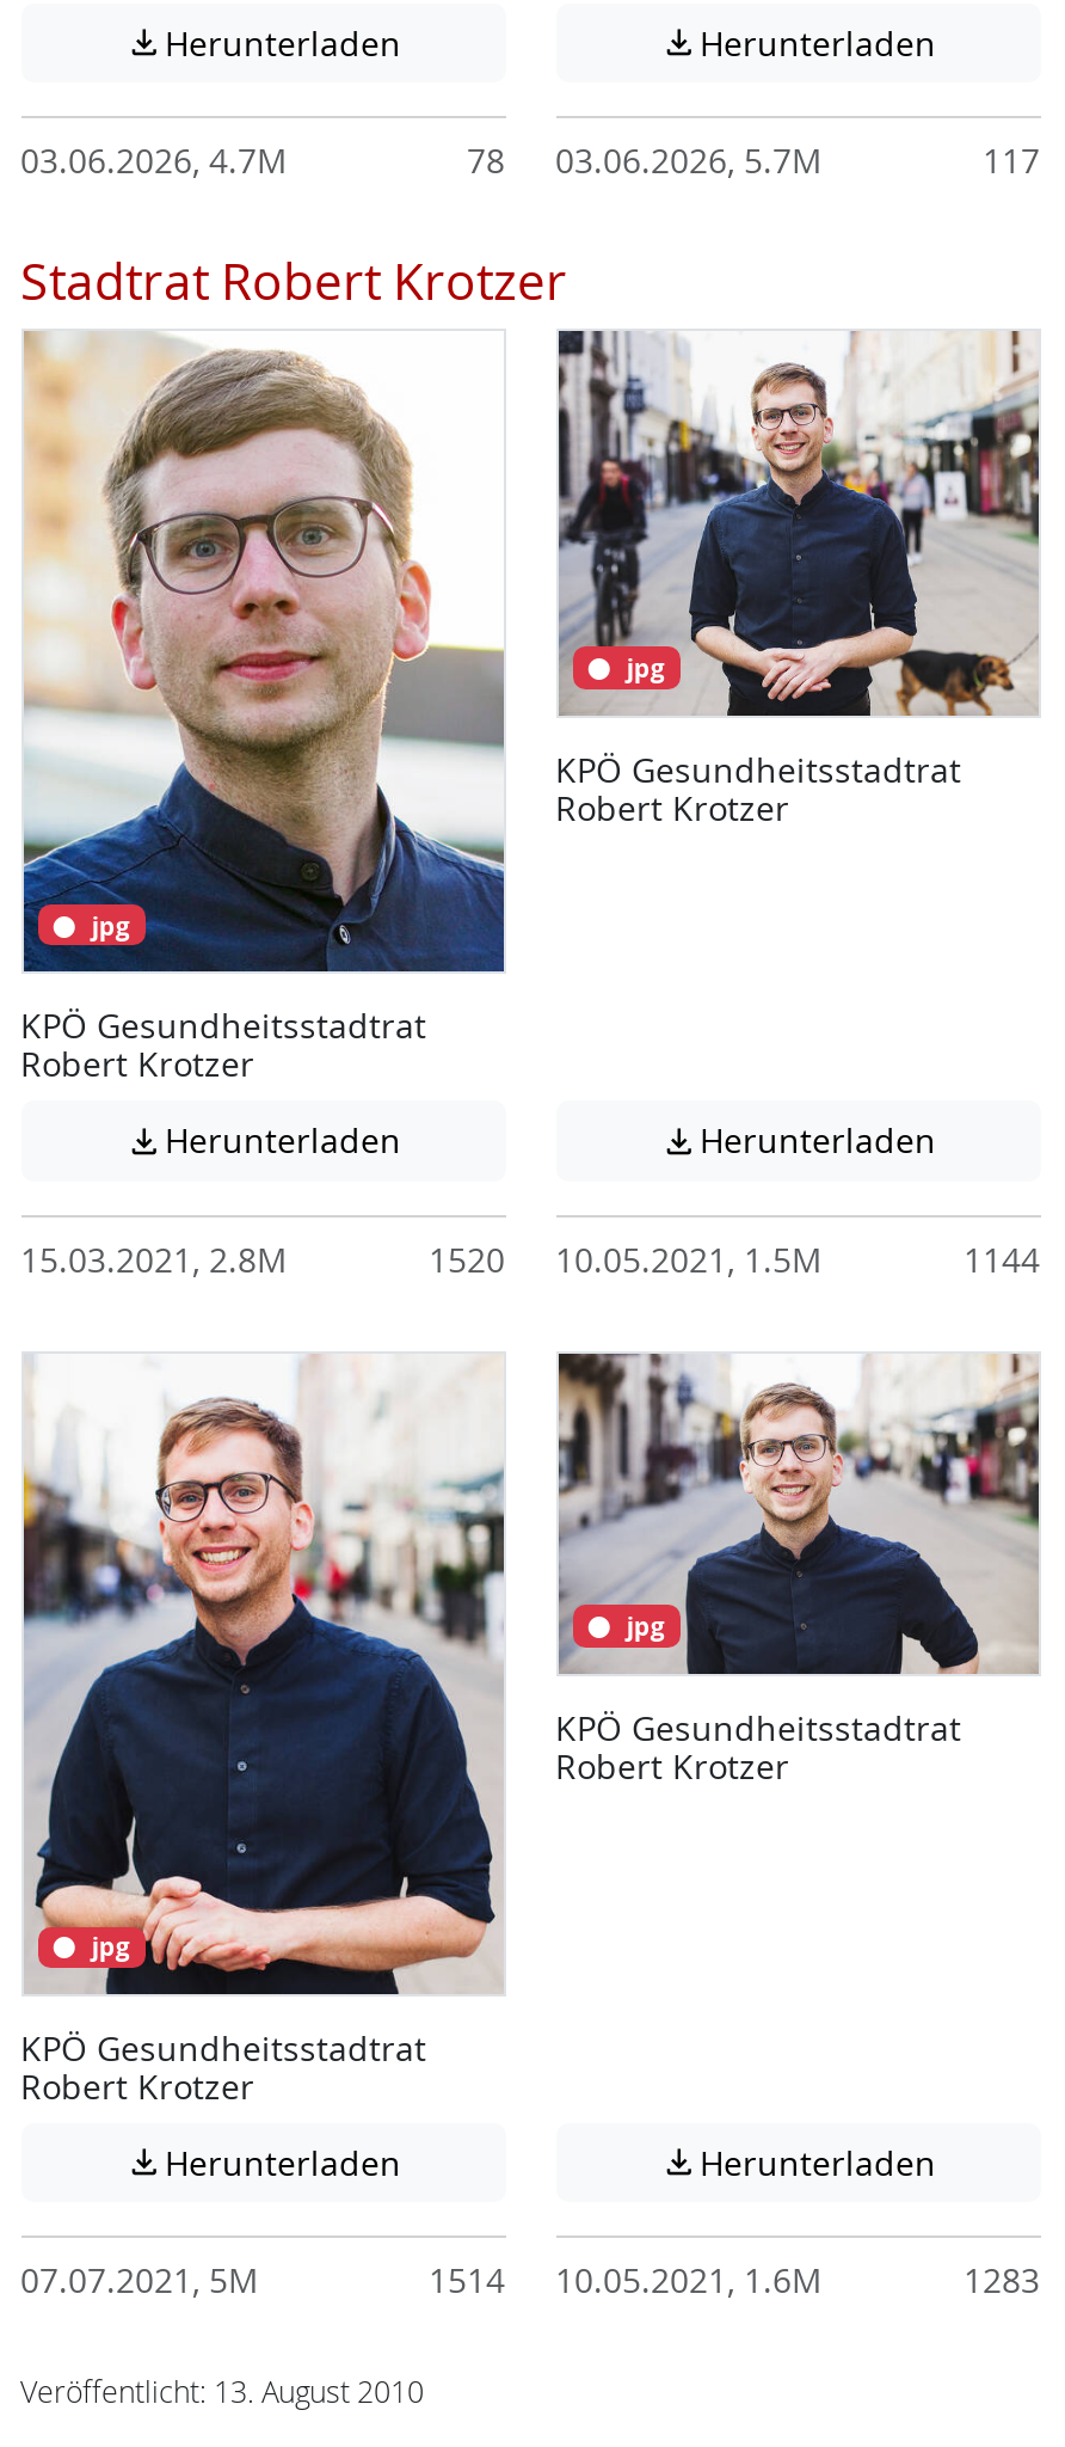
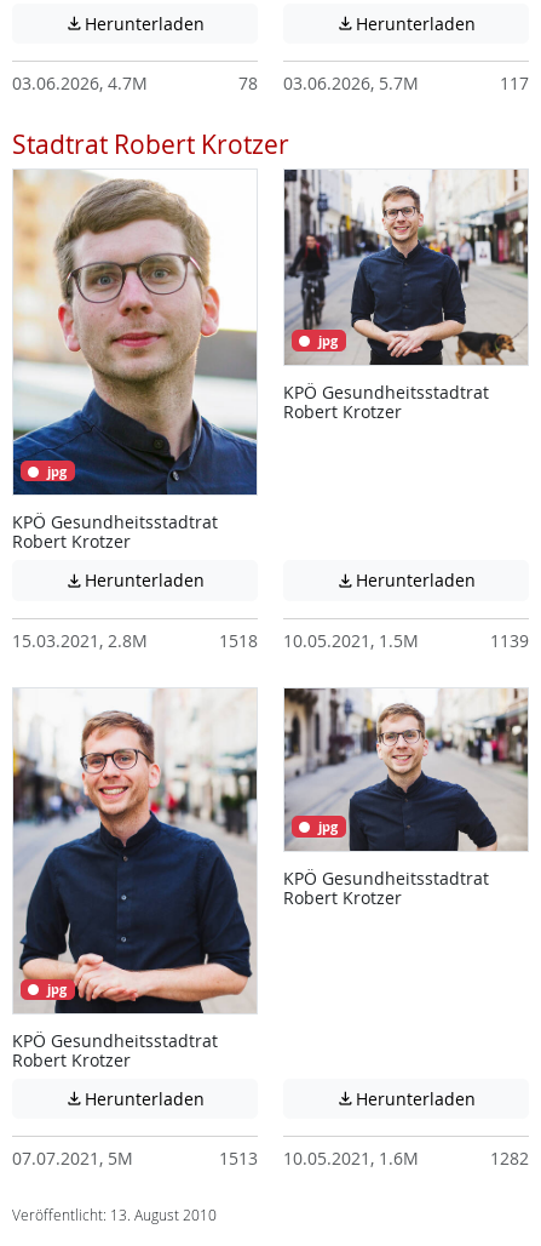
[429,1236,823,1281] 1520 10.05.2021, 1.5M -> [218,629,418,652] 1518 10.05.2021, 1.5M
[964,1236,1040,1281] 1144 -> [490,629,528,652] 1139
[429,2258,823,2304] 1514 10.05.2021, 1.6M -> [218,1147,418,1170] 1513 10.05.2021, 1.6M
[964,2258,1040,2304] 1283 -> [490,1147,528,1170] 1282

